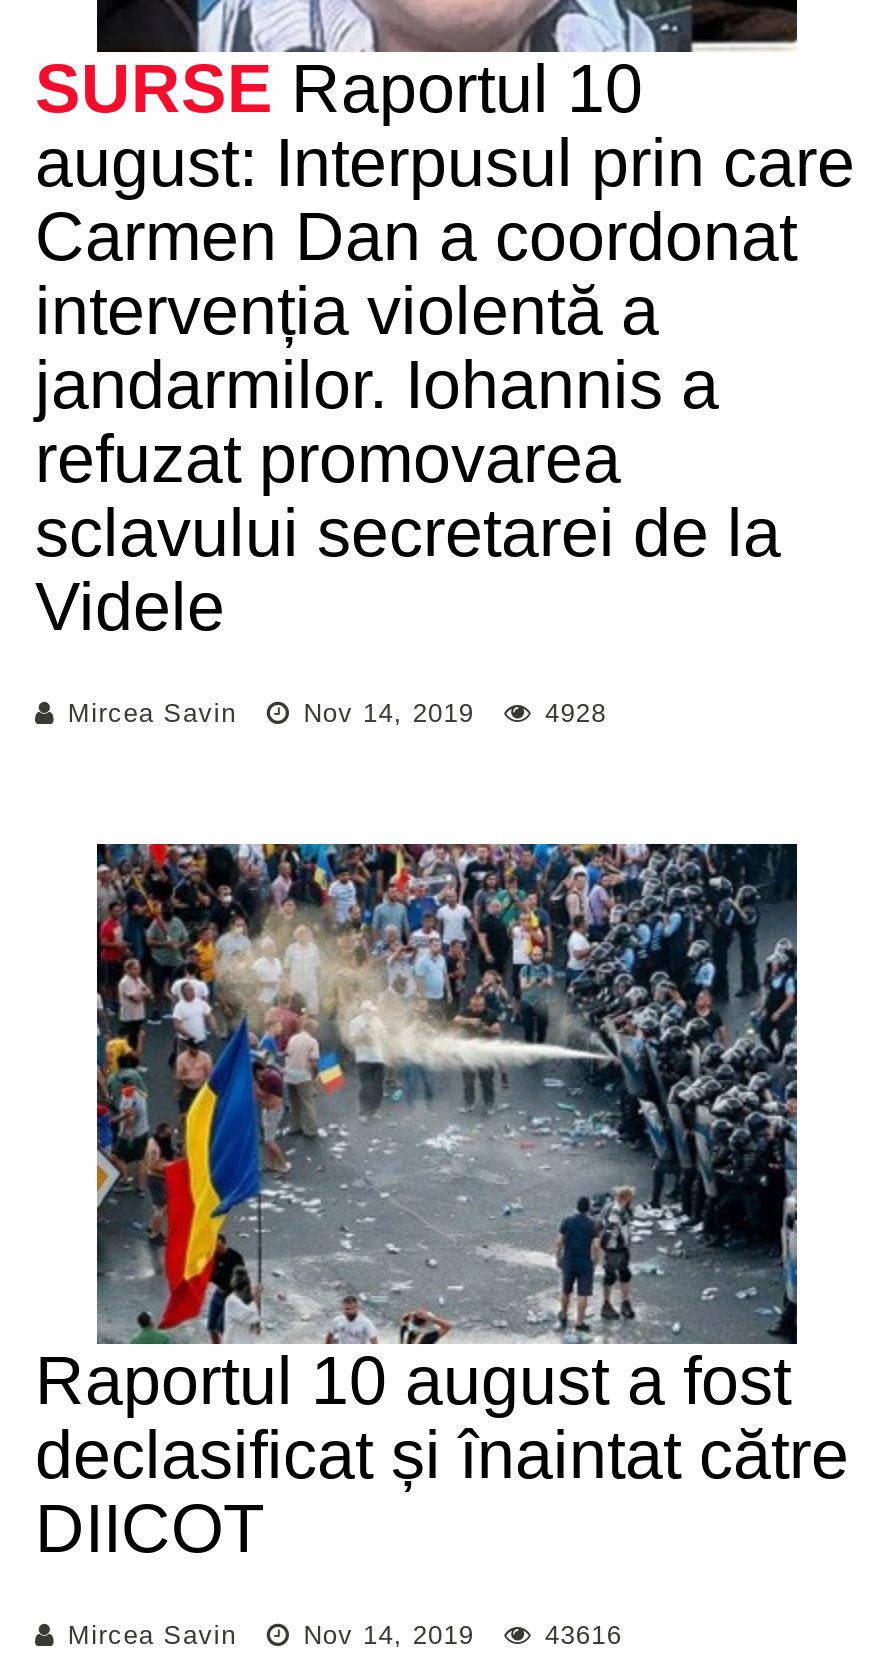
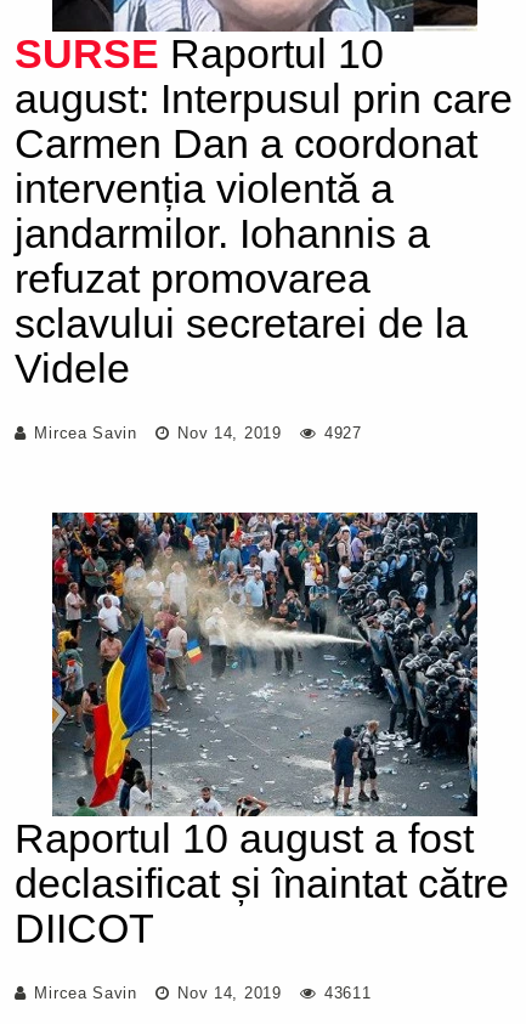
[536,698,607,728] 4928 -> [319,424,362,442] 4927
[536,1620,622,1650] 43616 -> [319,984,371,1002] 43611

